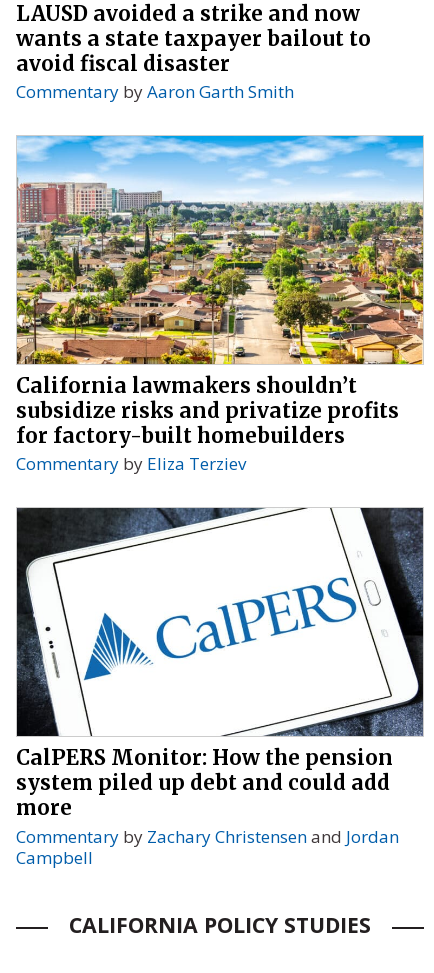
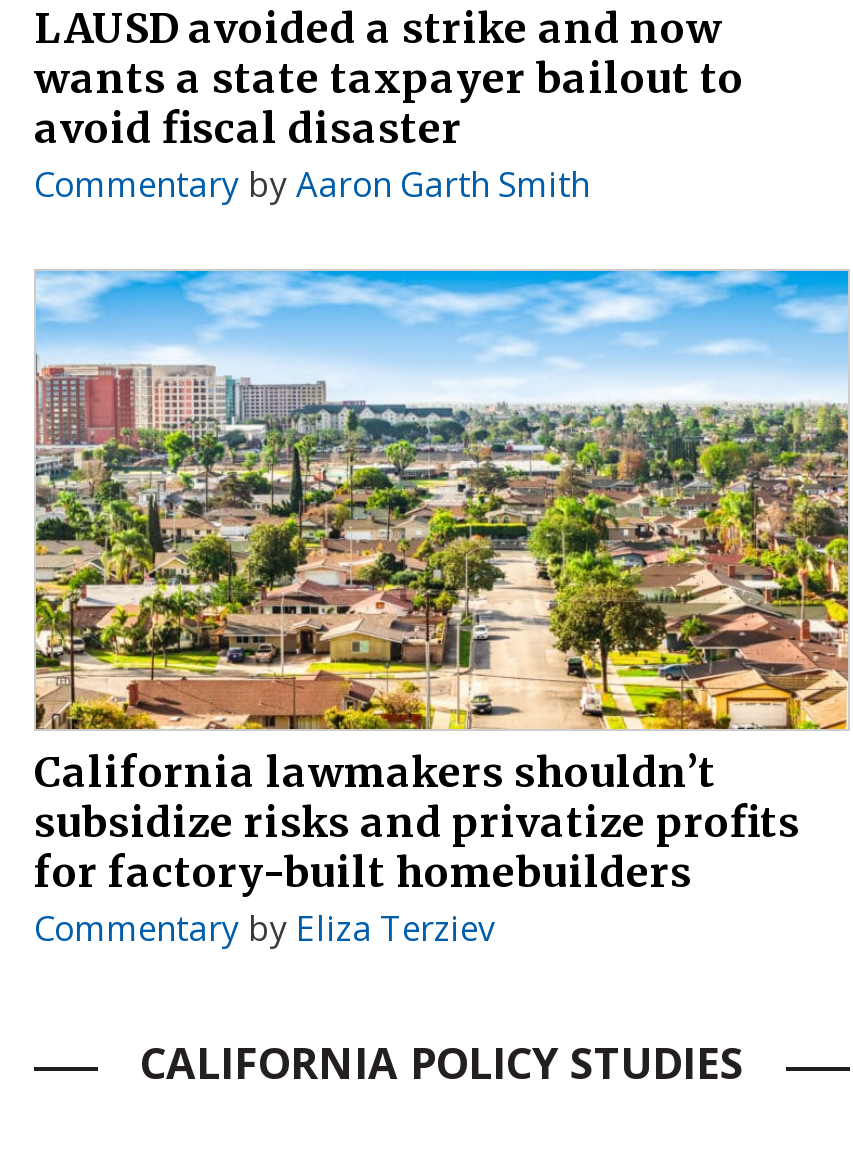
[16,507,424,868] [image] | CalPERS Monitor: How the pension | system piled up debt and could add | more | Commentary by Zachary Christensen and Jordan | Campbell -> none

